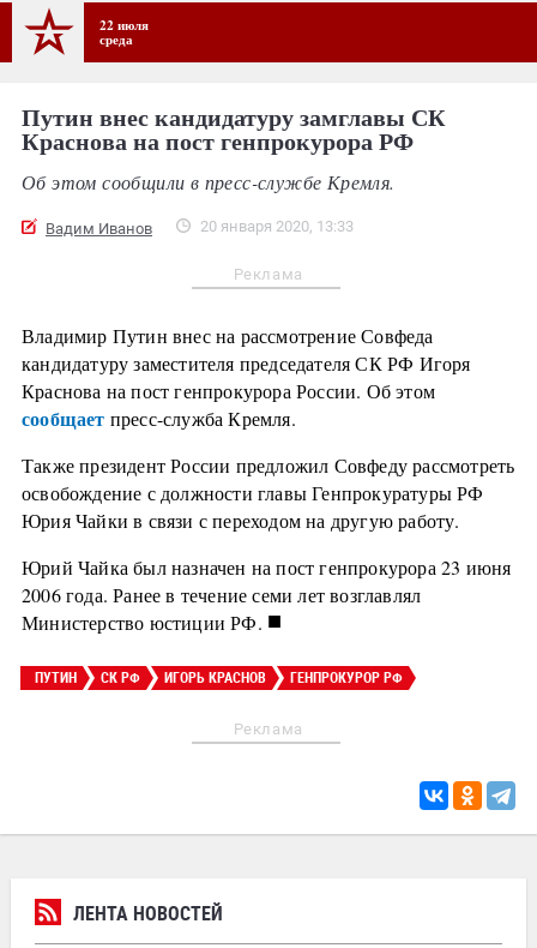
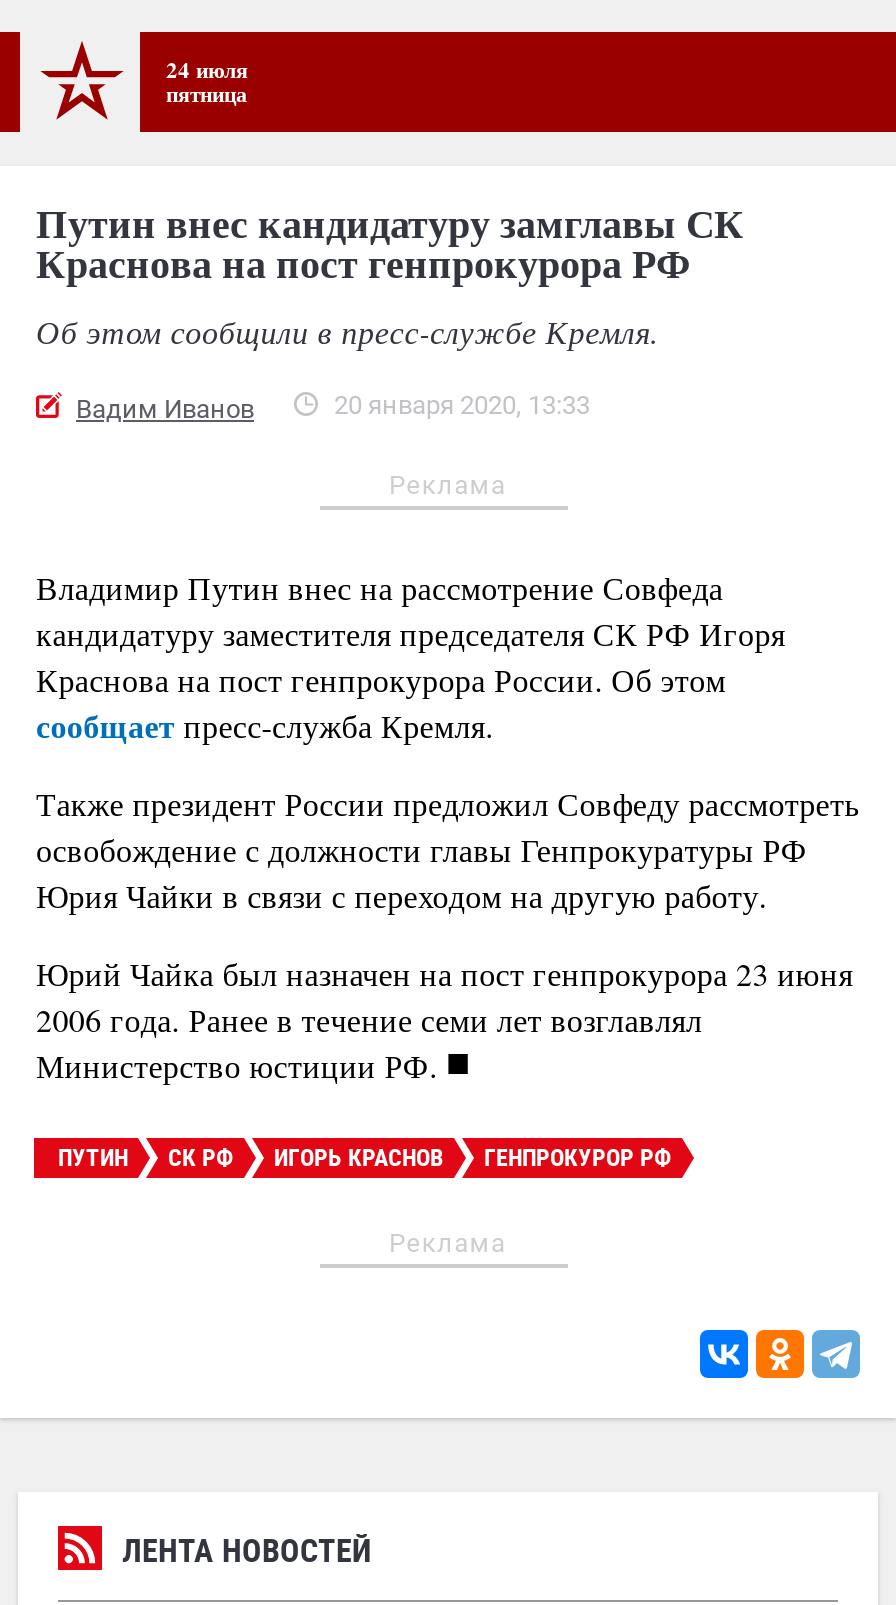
[99,14,149,49] 22 июля | среда -> [166,52,248,110] 24 июля | пятница

